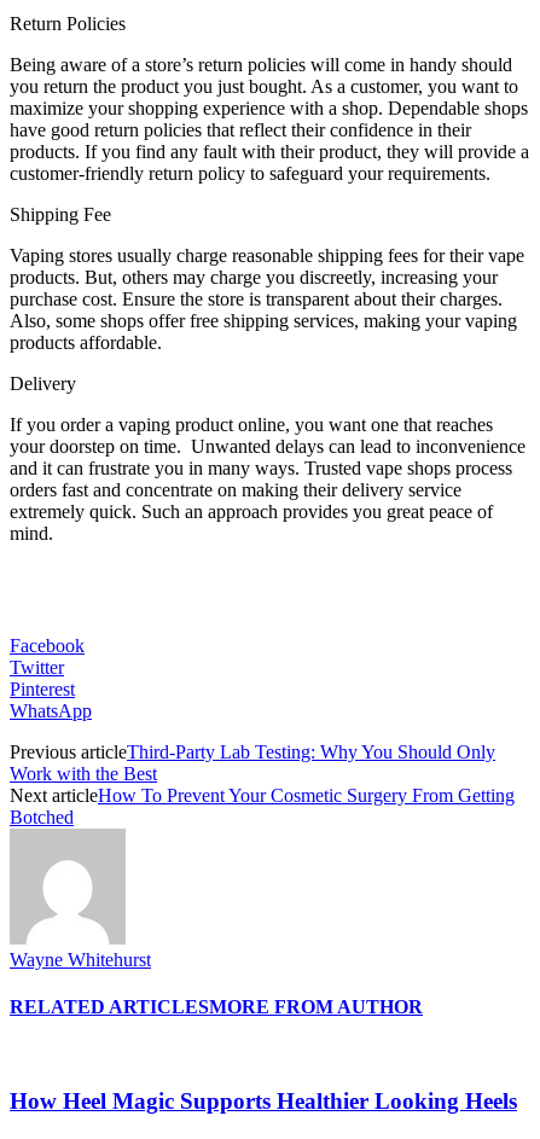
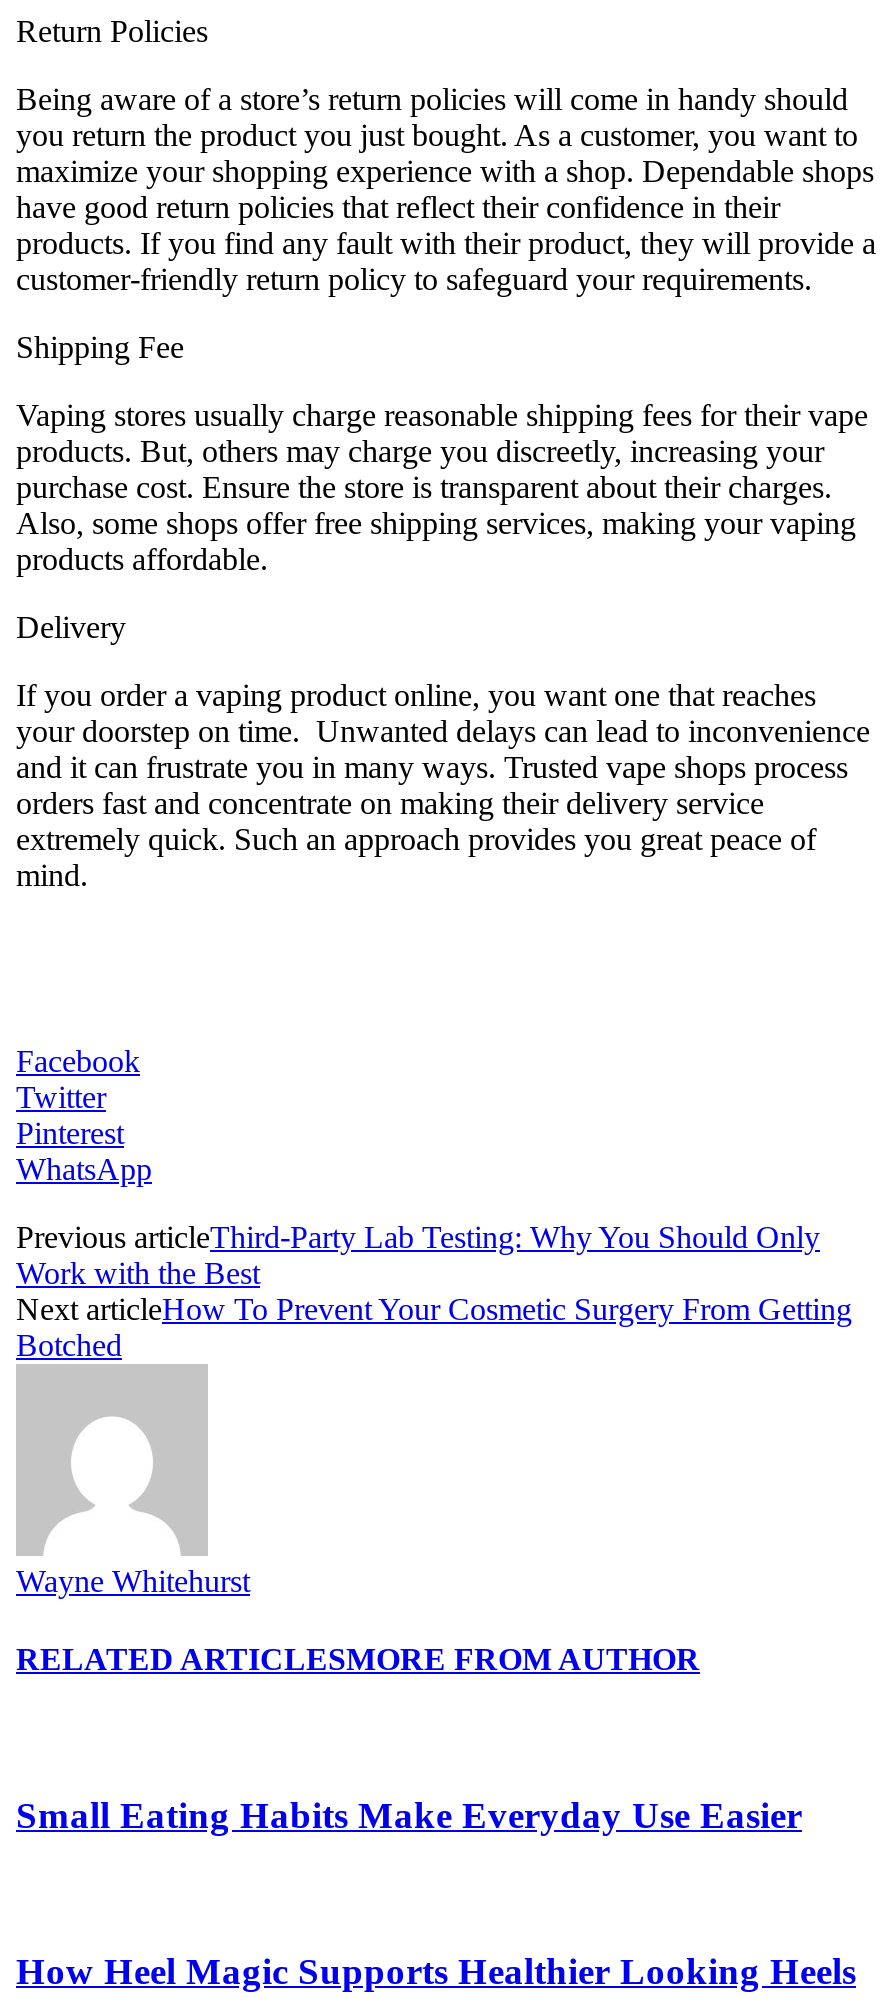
none -> [16,1794,802,1836] Small Eating Habits Make Everyday Use Easier

